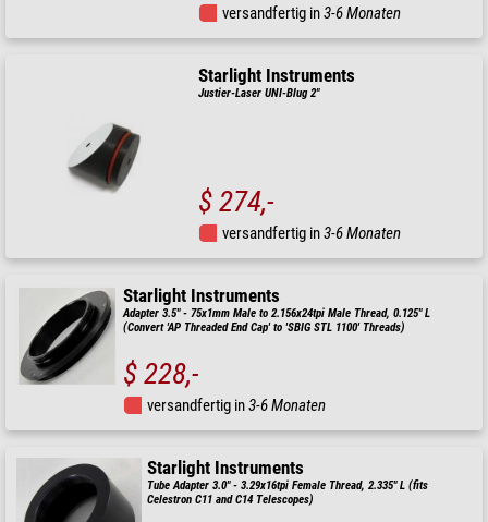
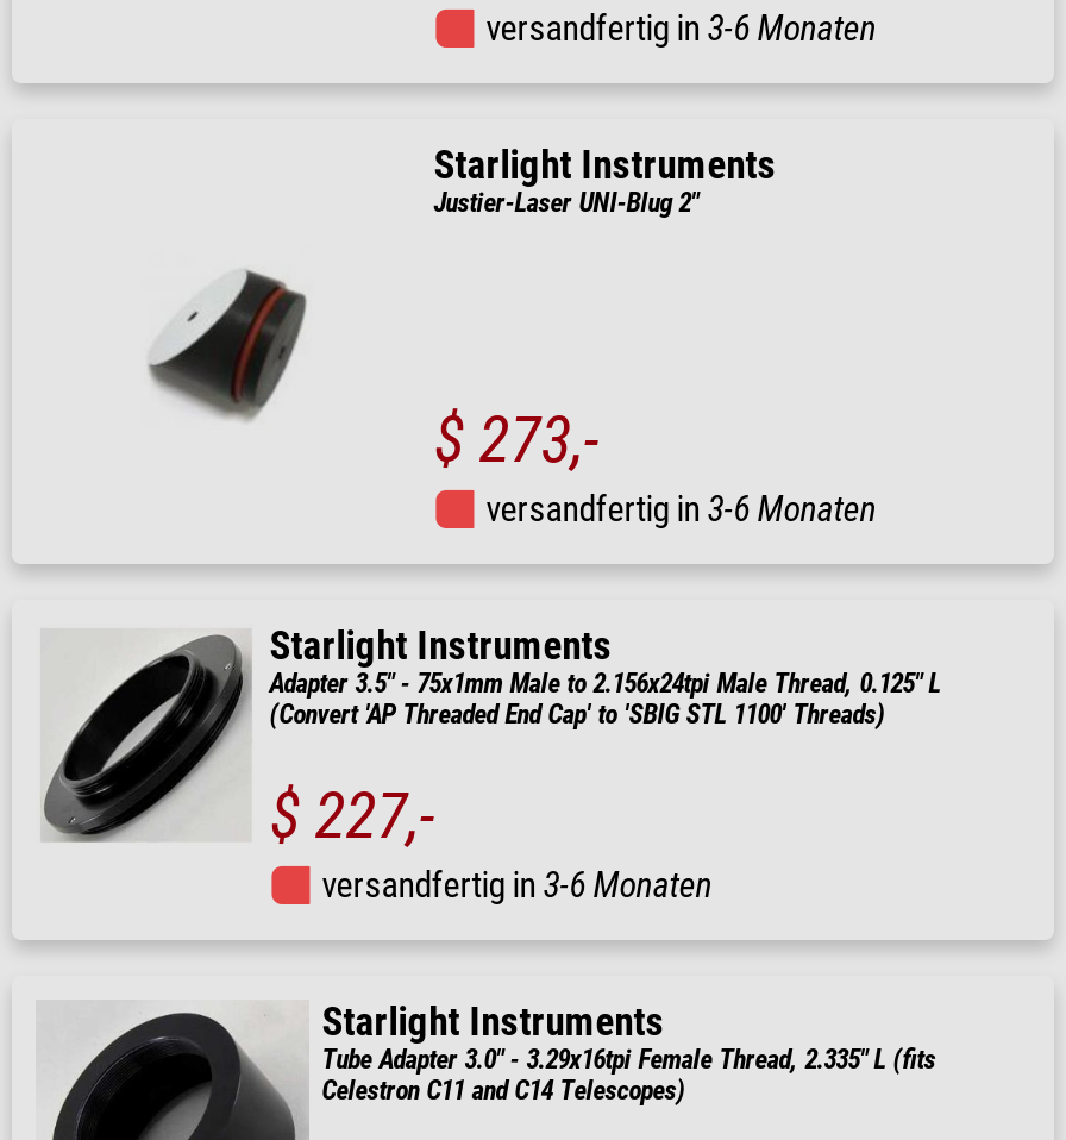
[198,184,275,219] $ 274,- -> [434,402,600,478] $ 273,-
[123,356,200,391] $ 228,- -> [270,778,436,854] $ 227,-

